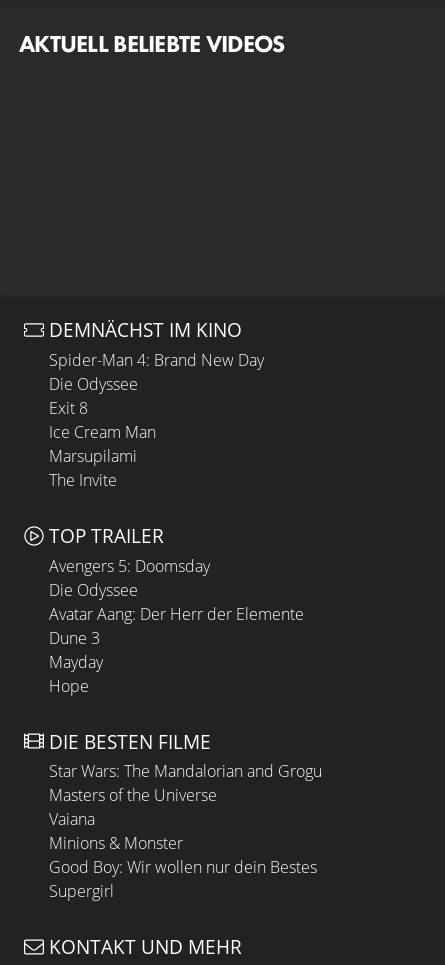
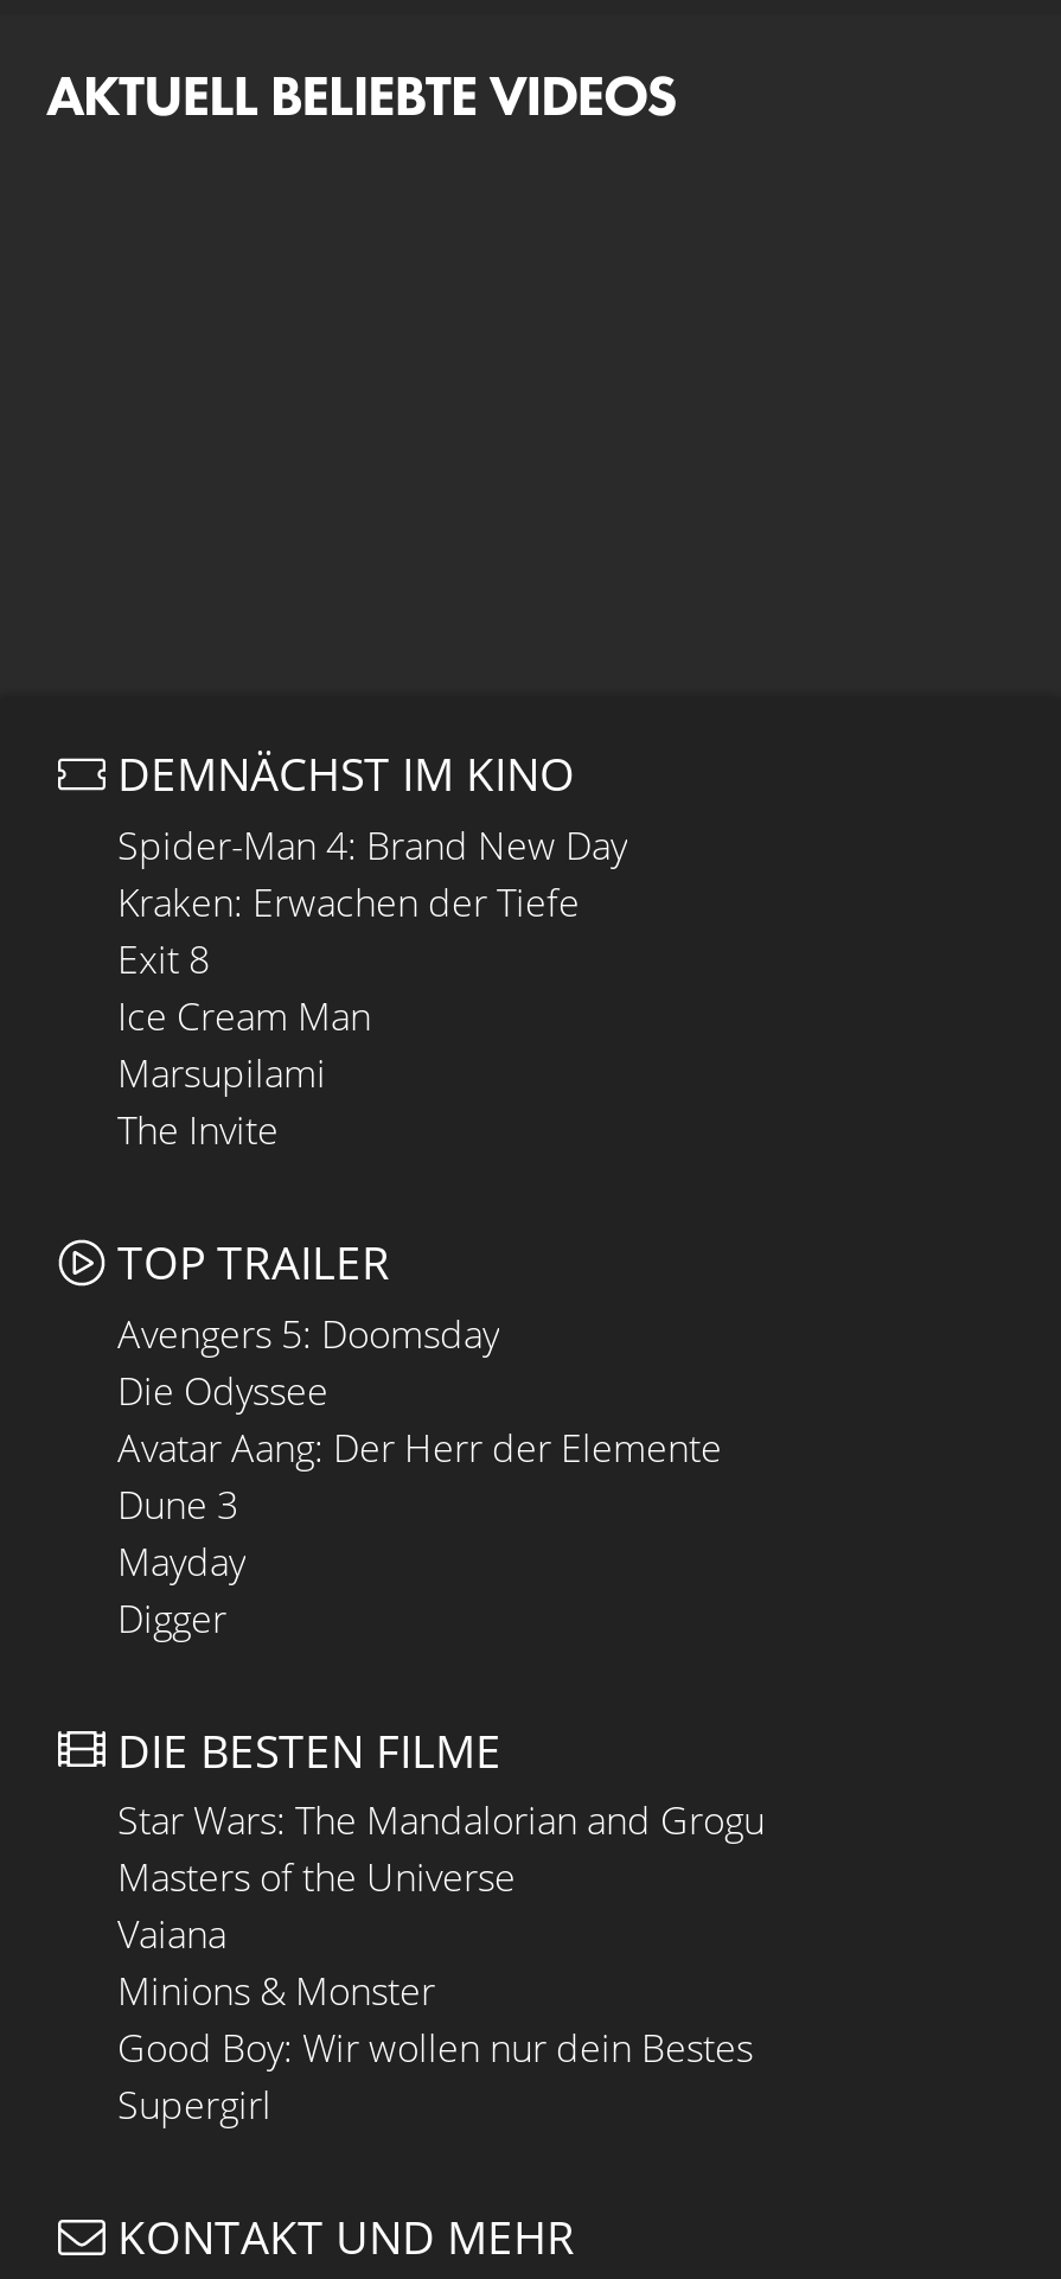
[49,373,138,395] Die Odyssee -> [117,876,580,928] Kraken: Erwachen der Tiefe
[49,674,89,696] Hope -> [117,1591,226,1643] Digger

